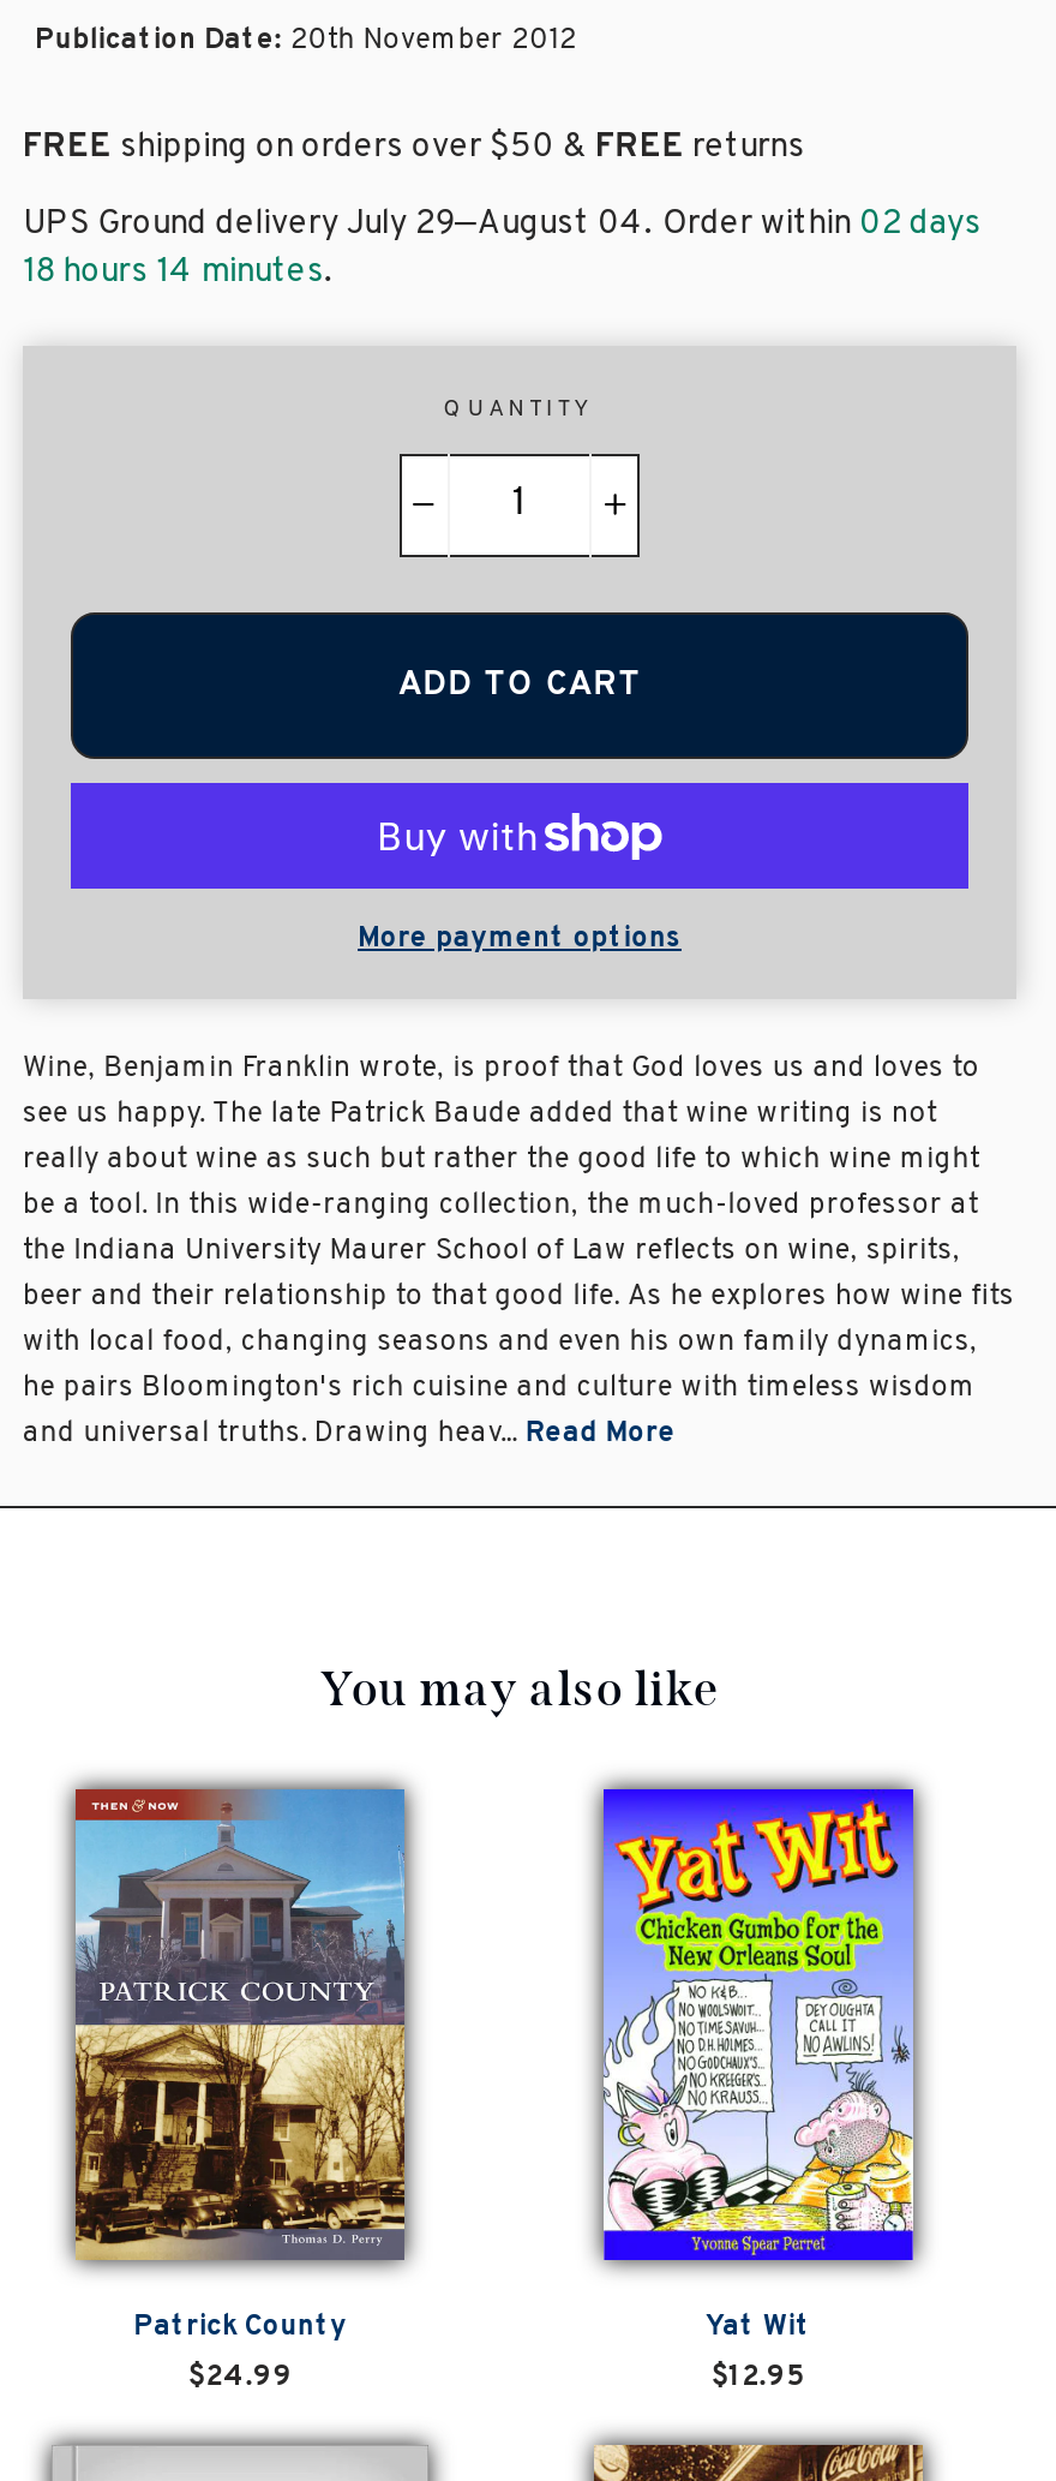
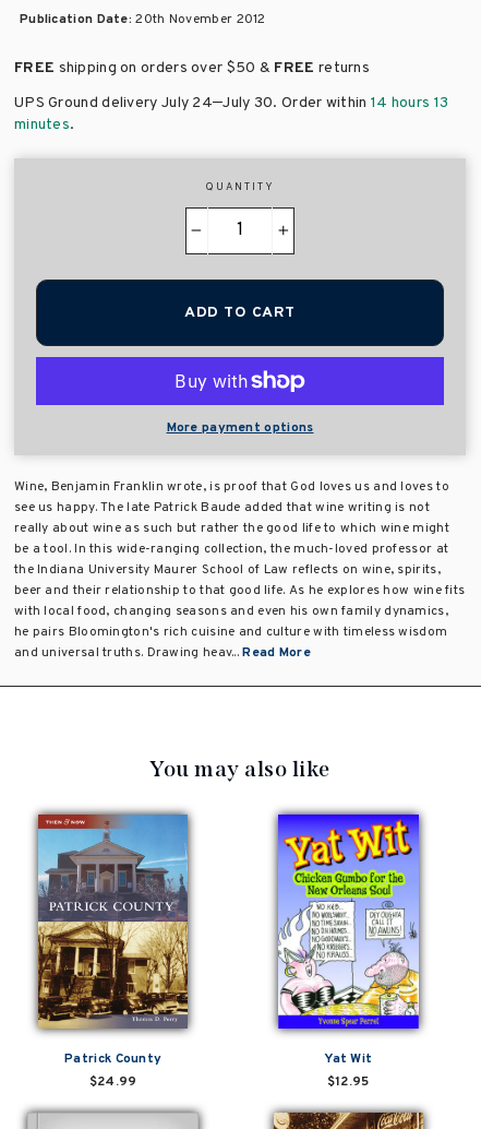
[23,199,982,293] UPS Ground delivery July 29–August 04. Order within 02 days | 18 hours 14 minutes. -> [14,92,448,134] UPS Ground delivery July 24–July 30. Order within 14 hours 13 | minutes.

